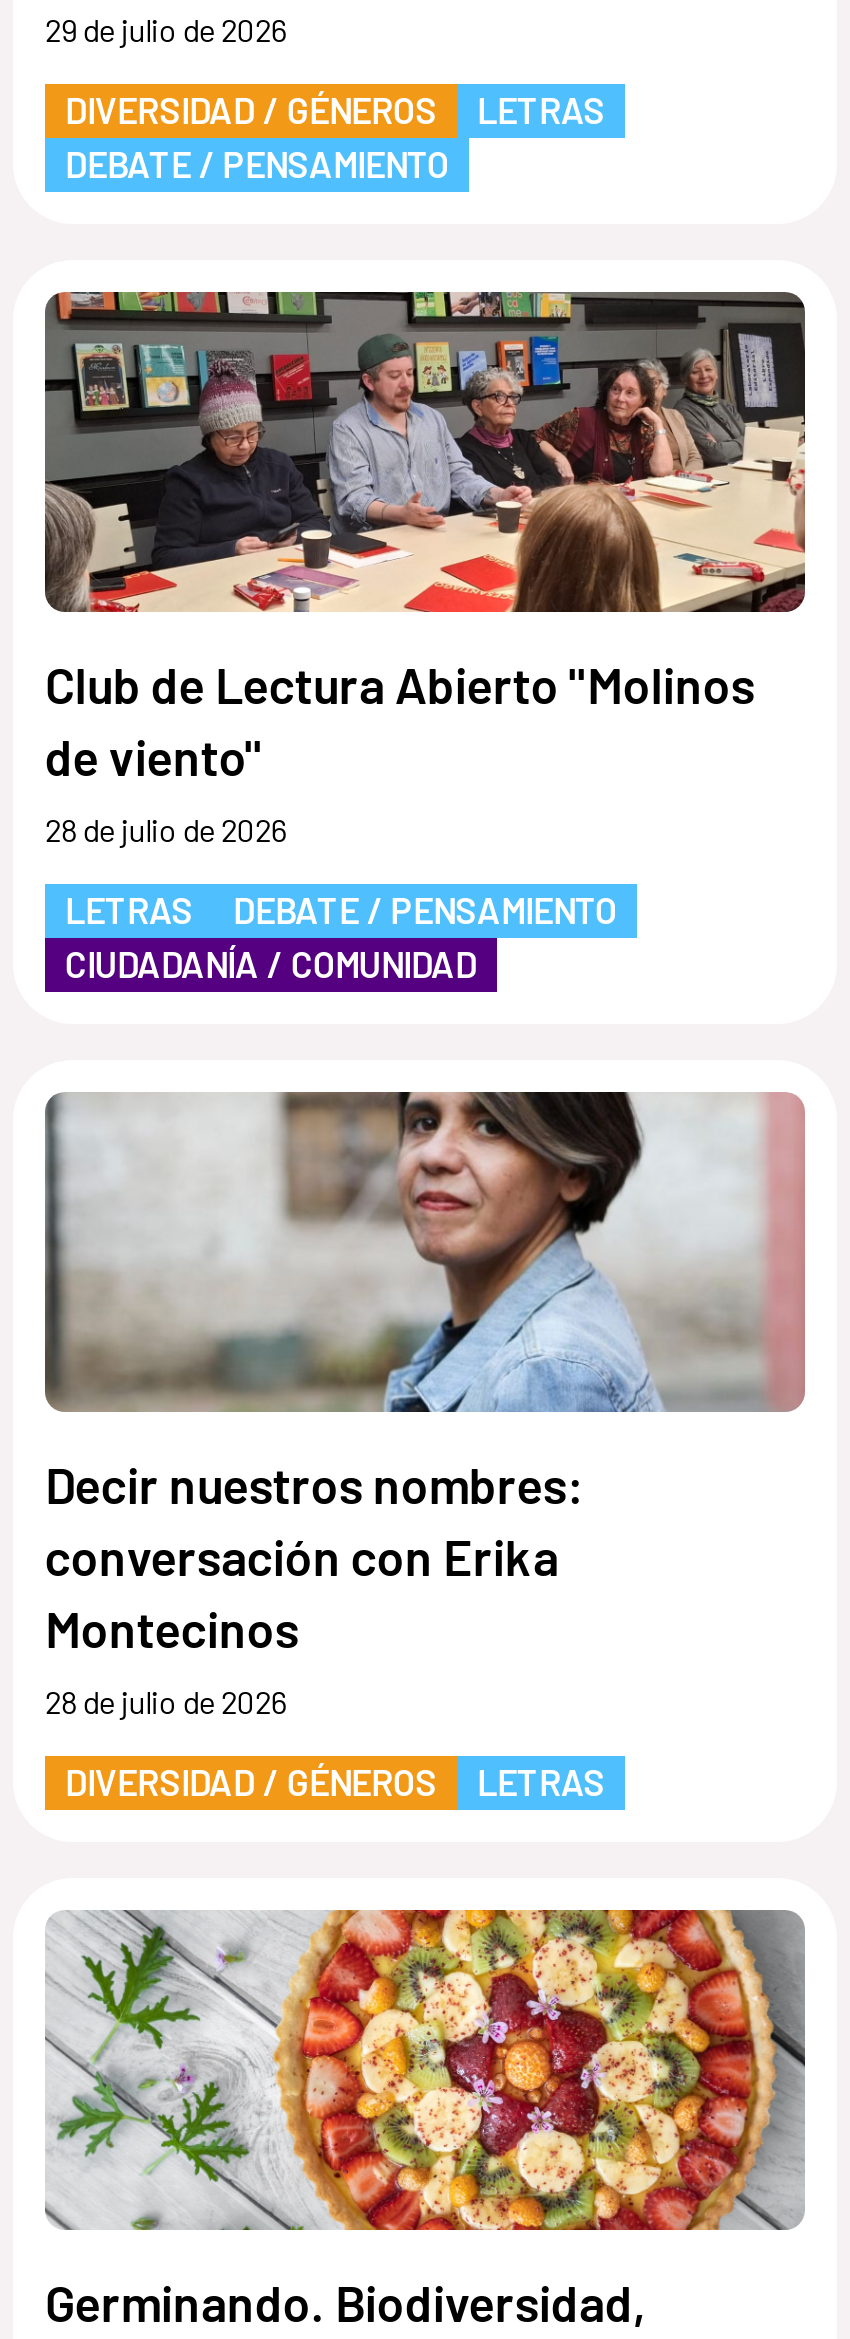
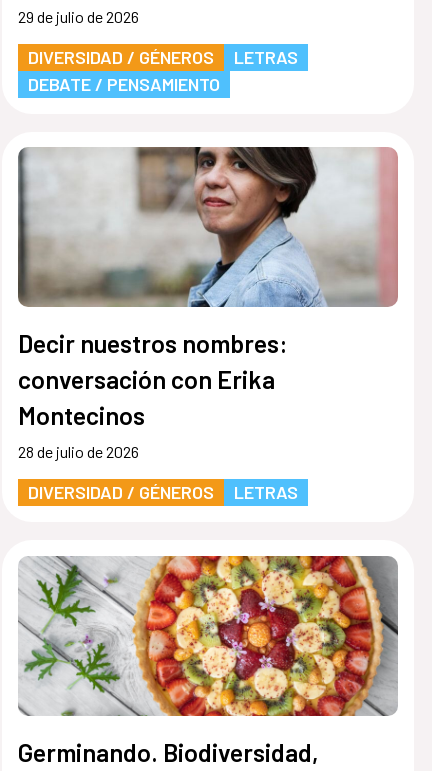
[45,290,807,987] [image] | Club de Lectura Abierto "Molinos | de viento" | 28 de julio de 2026 | LETRAS | DEBATE / PENSAMIENTO | CIUDADANÍA / COMUNIDAD -> none

